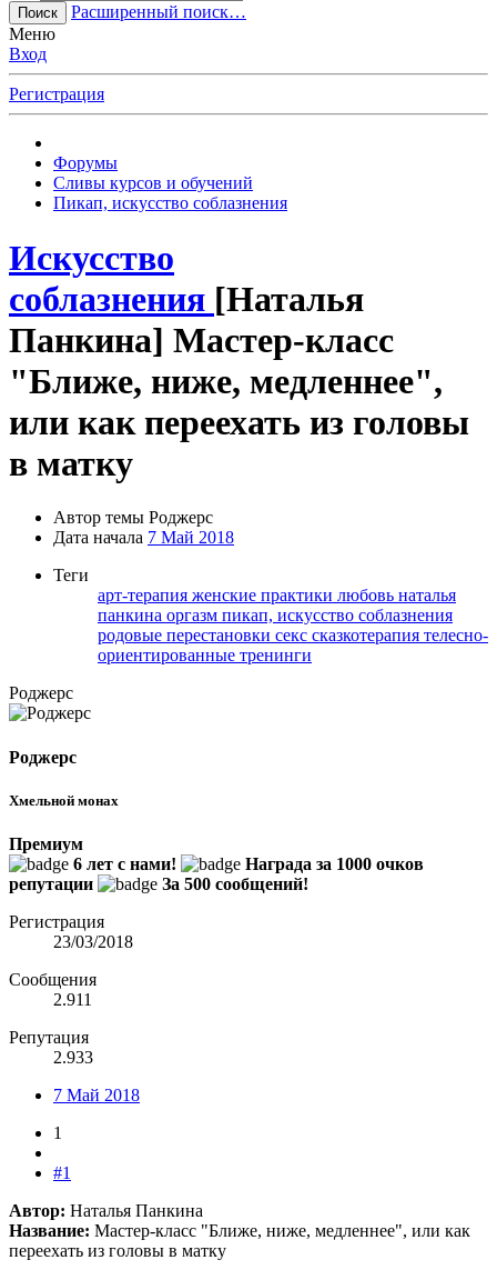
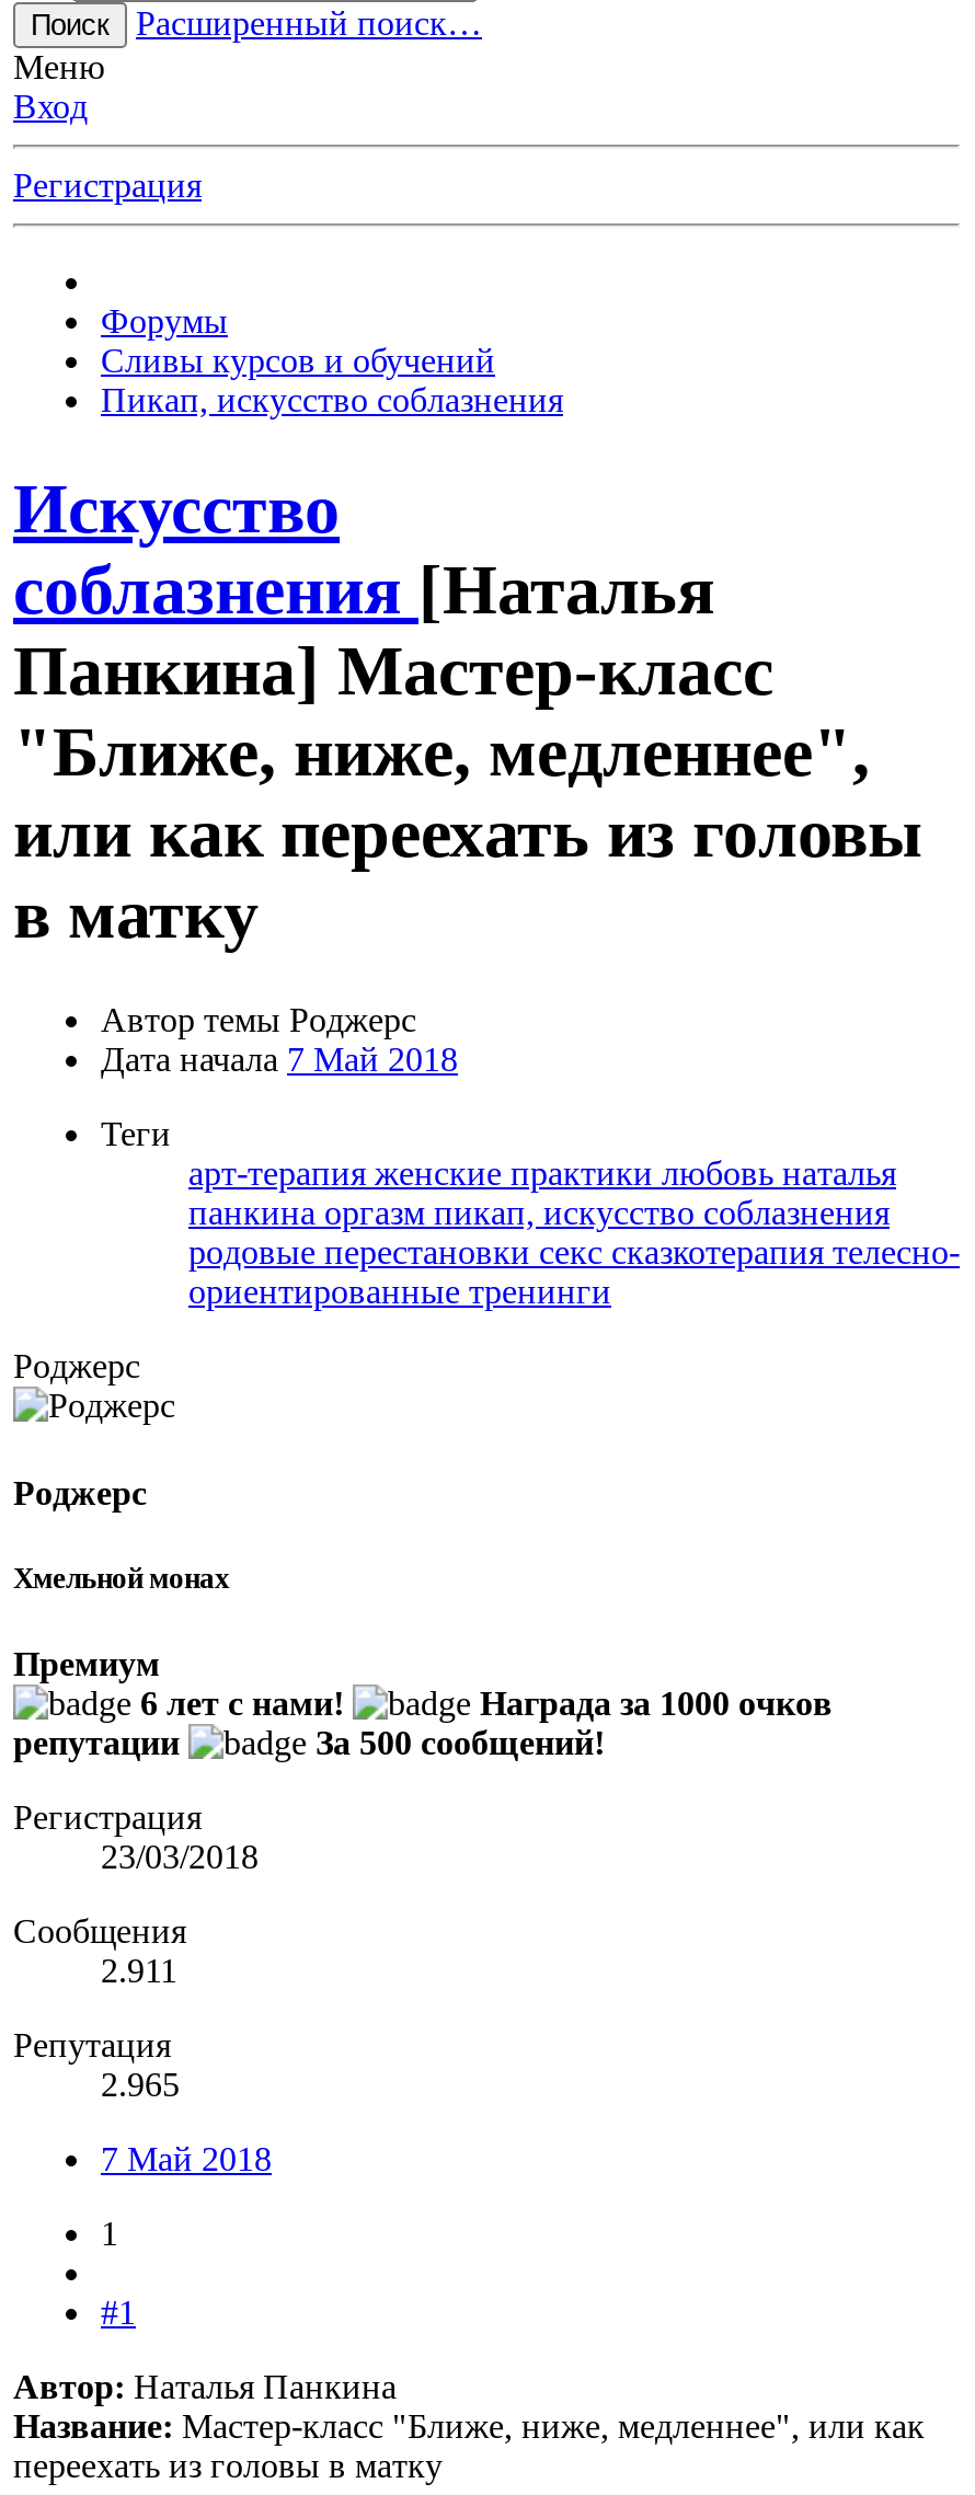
[53,1048,93,1067] 2.933 -> [101,2065,180,2103] 2.965

